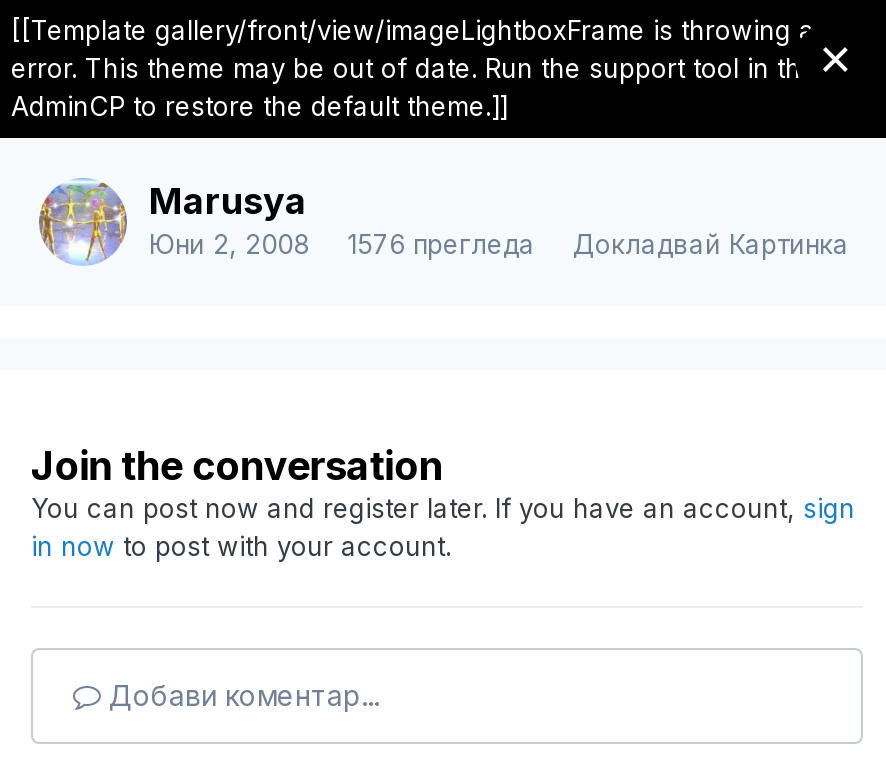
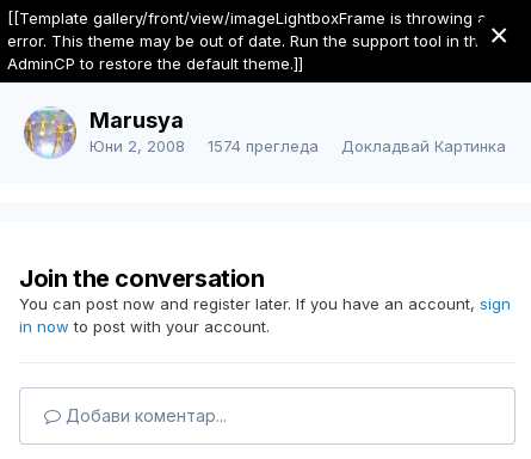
[149,228,849,260] Юни 2, 2008 1576 прегледа Докладвай Картинка -> [89,136,506,155] Юни 2, 2008 1574 прегледа Докладвай Картинка

